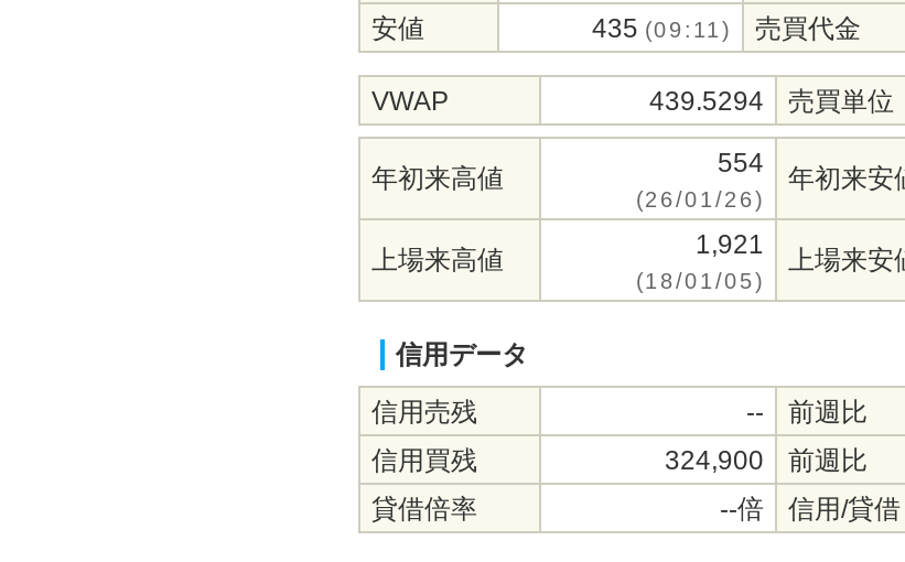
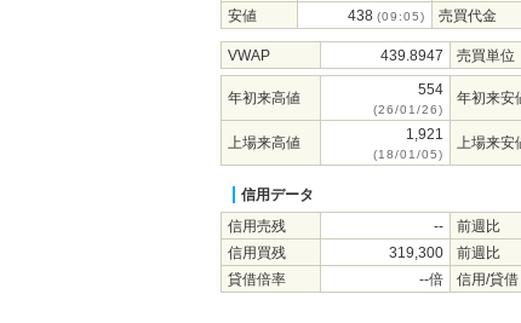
[592,13,861,44] 435 (09:11) 売買代金 -> [348,7,497,24] 438 (09:05) 売買代金
[649,86,894,117] 439.5294 売買単位 -> [380,47,515,64] 439.8947 売買単位
[665,445,868,476] 324,900 前週比 -> [389,244,500,261] 319,300 前週比

